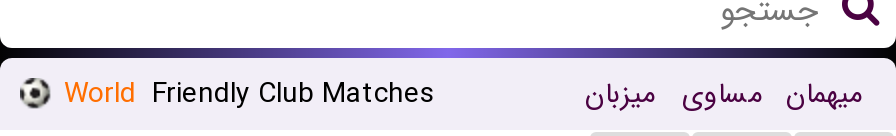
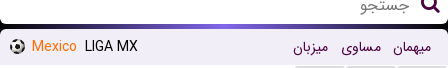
[64,72,436,116] World Friendly Club Matches -> [32,36,138,58] Mexico LIGA MX

